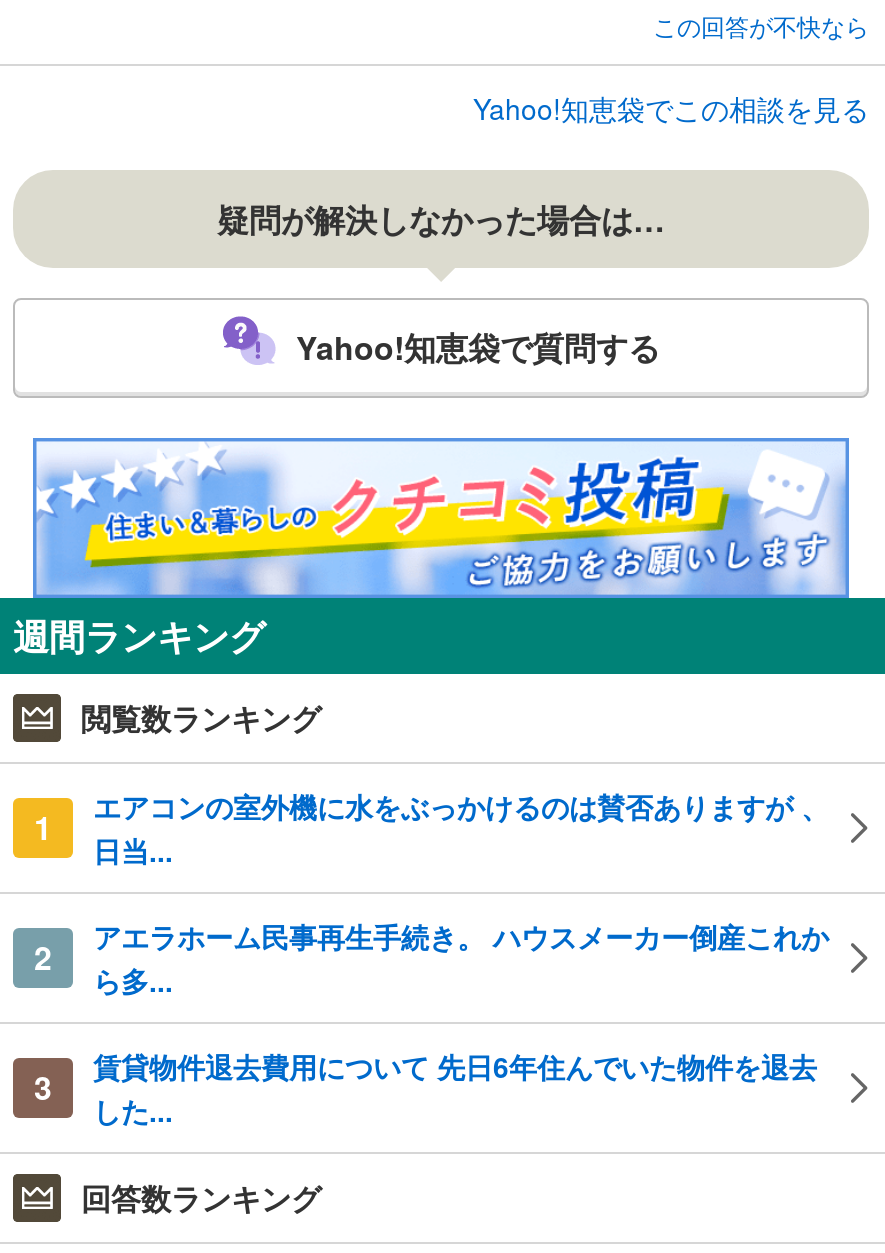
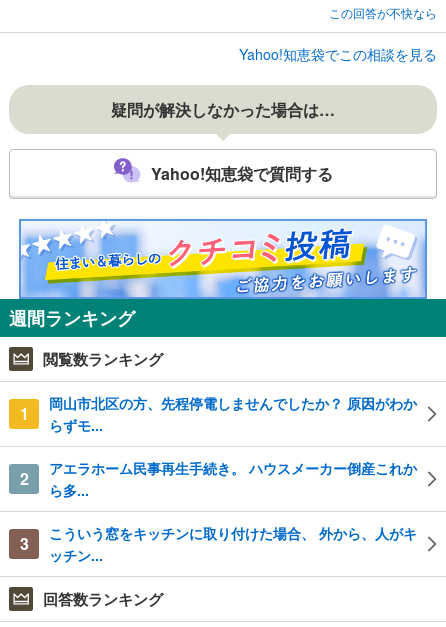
[93,787,829,871] エアコンの室外機に水をぶっかけるのは賛否ありますが 、 | 日当... -> [49,393,417,435] 岡山市北区の方、先程停電しませんでしたか？ 原因がわか | らずモ...
[93,1047,817,1131] 賃貸物件退去費用について 先日6年住んでいた物件を退去 | した... -> [49,523,417,565] こういう窓をキッチンに取り付けた場合、 外から、人がキ | ッチン...

